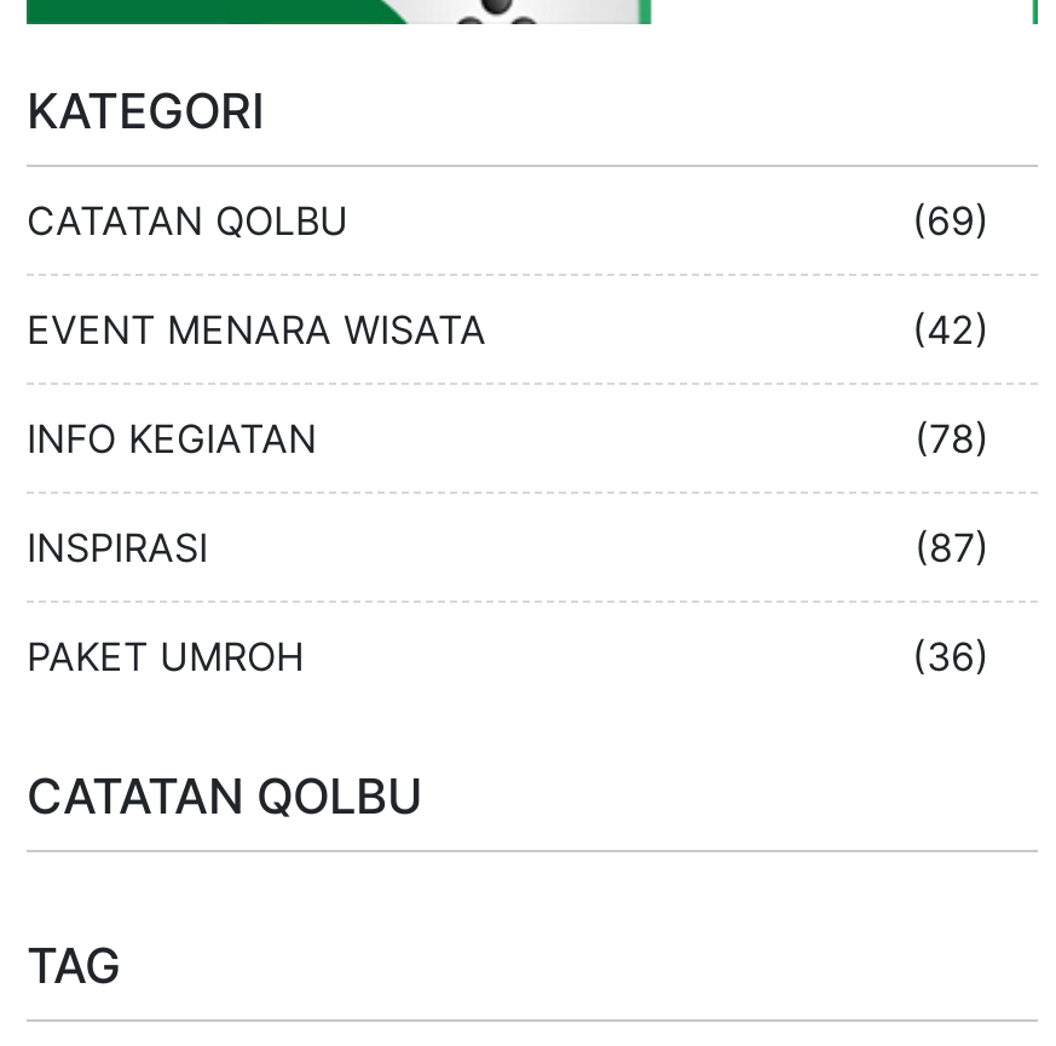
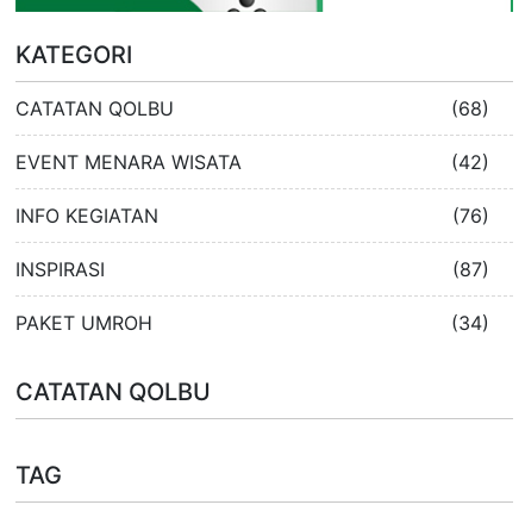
[912,197,989,245] (69) -> [451,97,489,121] (68)
[914,415,989,463] (78) -> [452,204,489,228] (76)
[912,633,989,681] (36) -> [451,311,489,335] (34)

